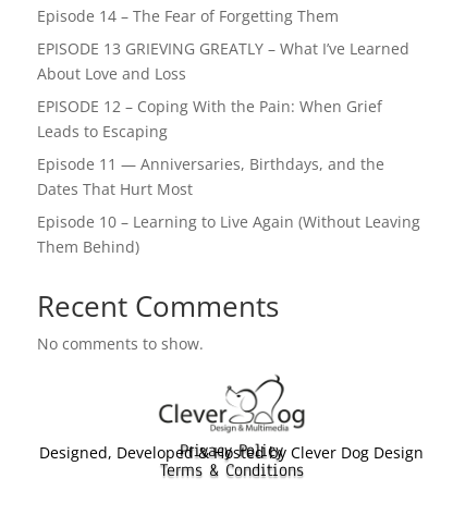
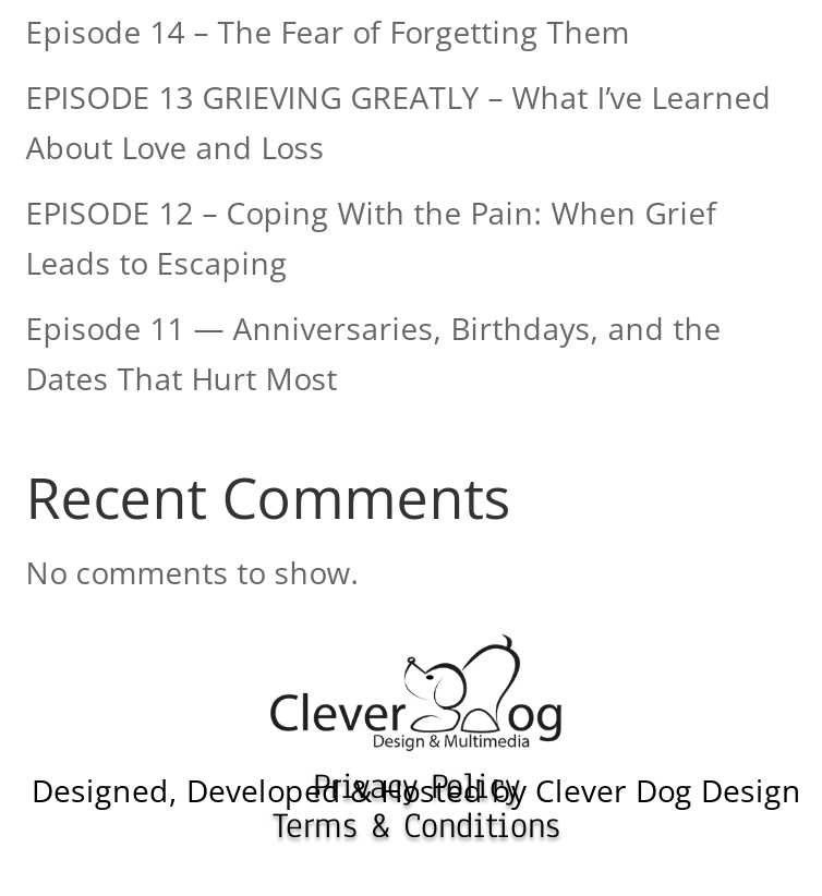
[37,211,420,257] Episode 10 – Learning to Live Again (Without Leaving | Them Behind) -> none

